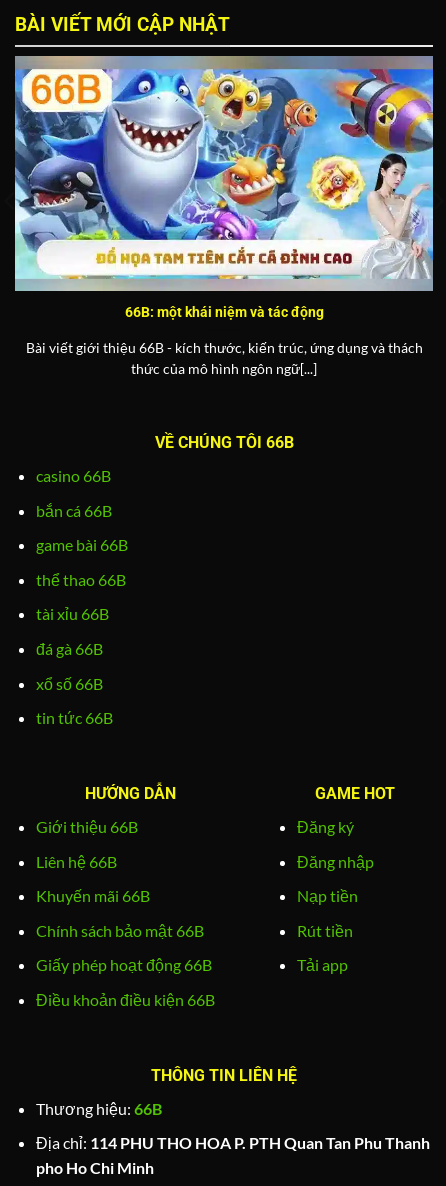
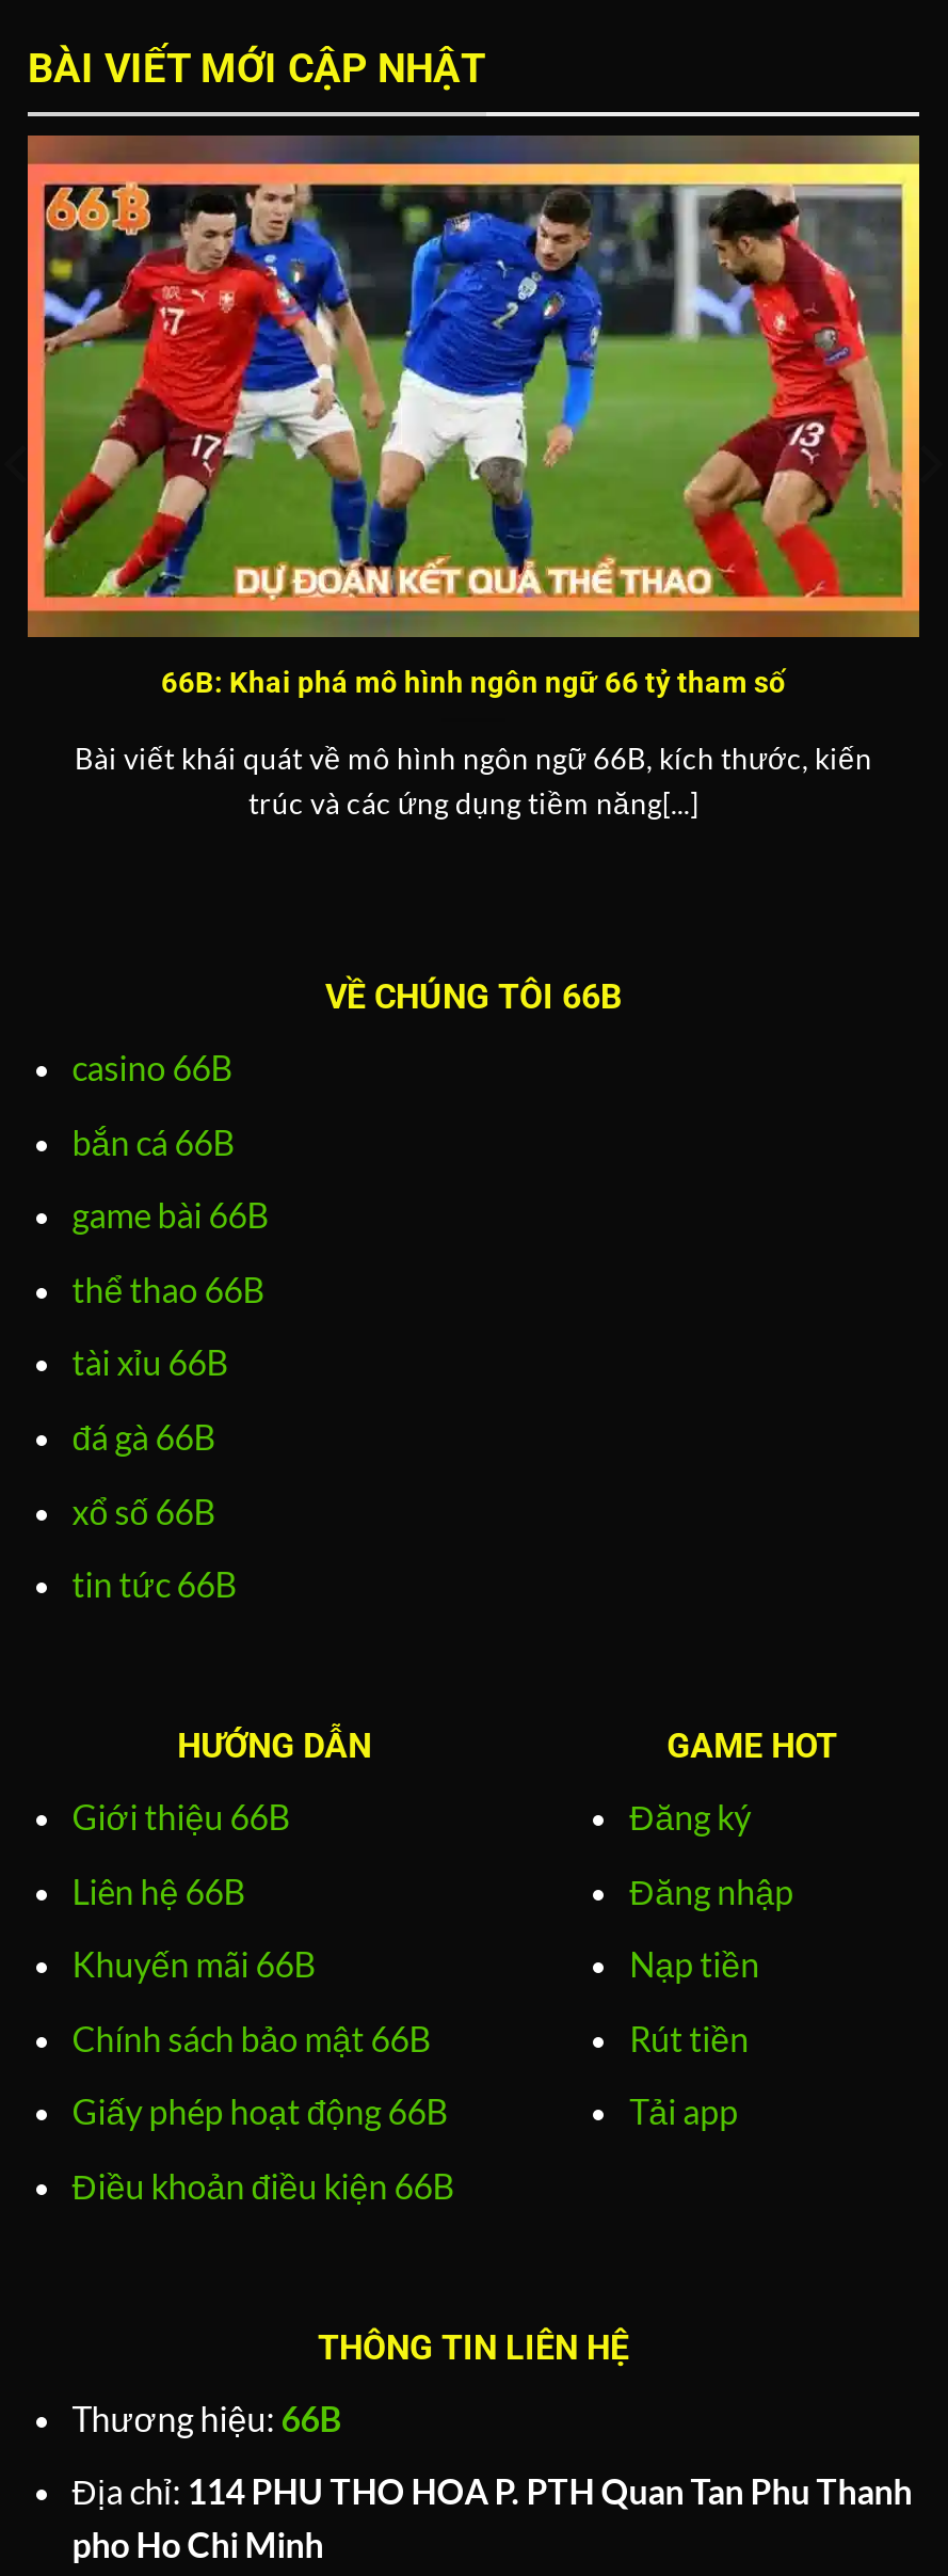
[14,56,434,320] [image] | 66B: một khái niệm và tác động -> [26,133,921,698] [image] | 66B: Khai phá mô hình ngôn ngữ 66 tỷ tham số
[25,340,422,377] Bài viết giới thiệu 66B - kích thước, kiến trúc, ứng dụng và thách | thức của mô hình ngôn ngữ[...] -> [75,741,872,820] Bài viết khái quát về mô hình ngôn ngữ 66B, kích thước, kiến | trúc và các ứng dụng tiềm năng[...]

